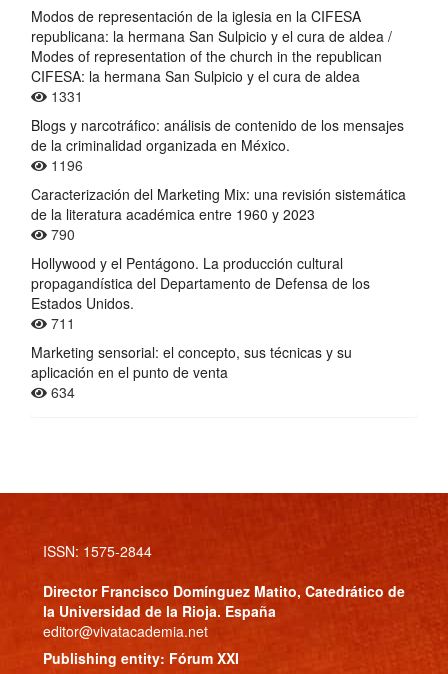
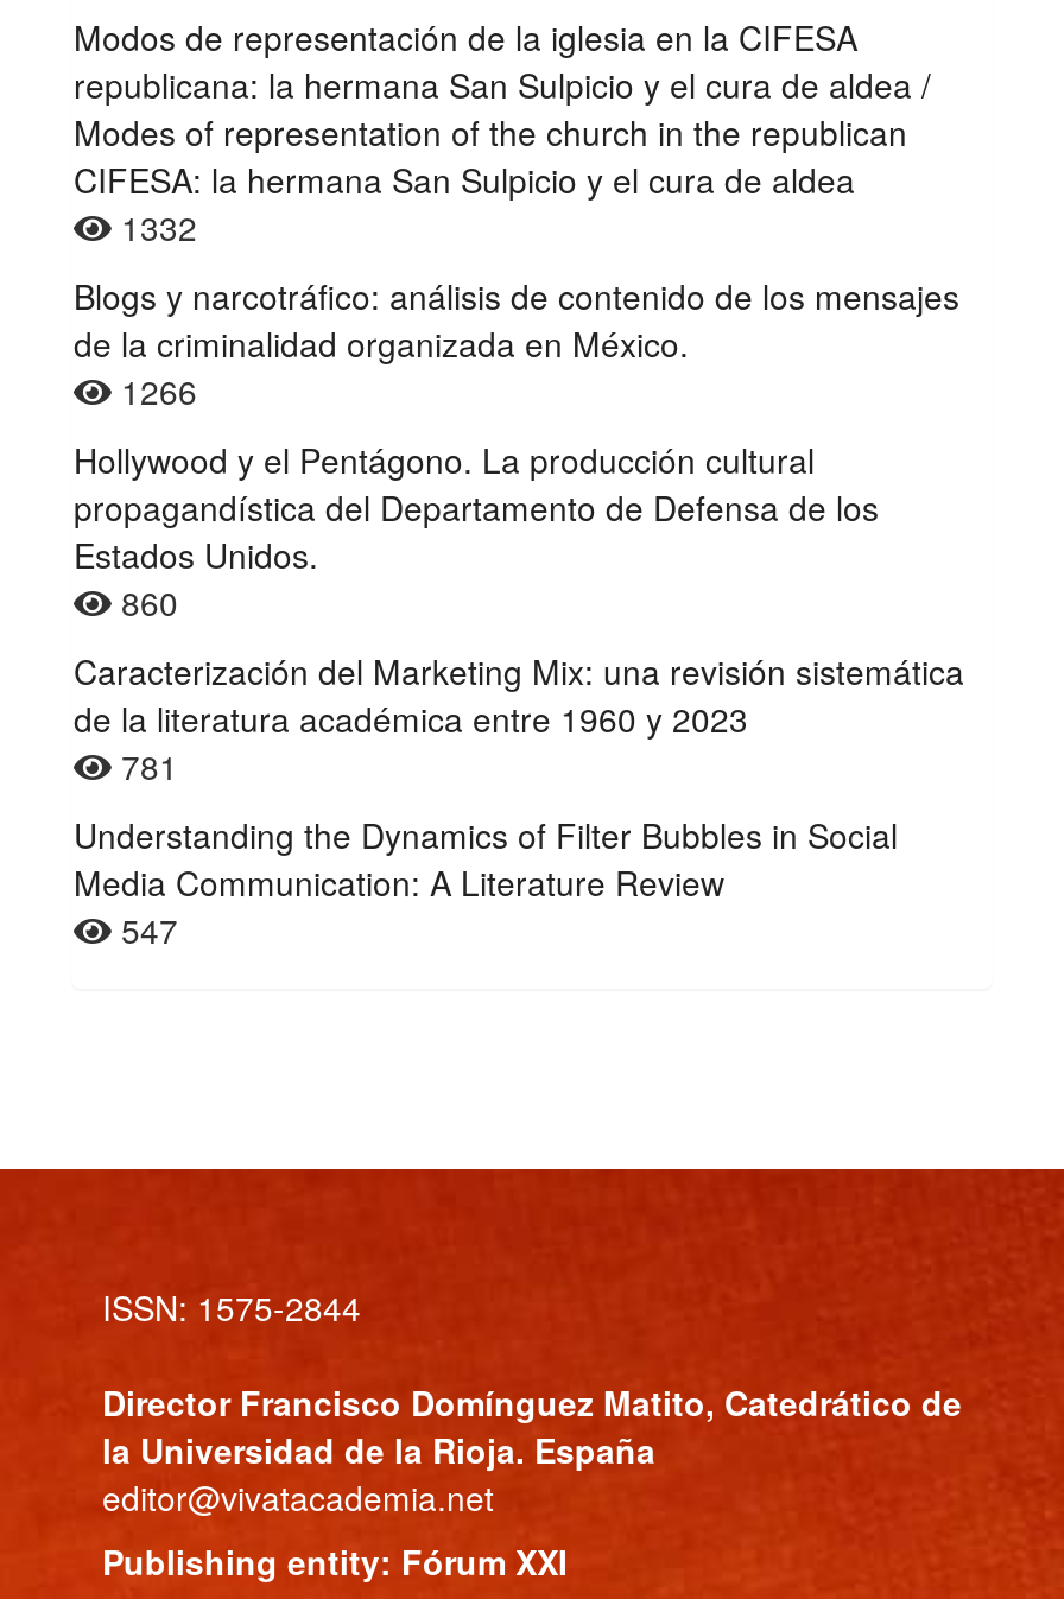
[47,86,83,106] 1331 -> [112,203,197,250] 1332
[47,155,83,244] 1196 | 790 -> [112,367,197,414] 1266
moved [31,184,406,224] -> [74,647,964,742]: Caracterización del Marketing Mix: una revisión sistemática | de la literatura académica entre 1960 y 2023
moved [31,253,370,313] -> [74,436,879,578]: Hollywood y el Pentágono. La producción cultural | propagandística del Departamento de Defensa de los | Estados Unidos.
[31,313,352,402] 711 | Marketing sensorial: el concepto, sus técnicas y su | aplicación en el punto de venta | 634 -> [74,578,898,953] 860 | 781 | Understanding the Dynamics of Filter Bubbles in Social | Media Communication: A Literature Review | 547

